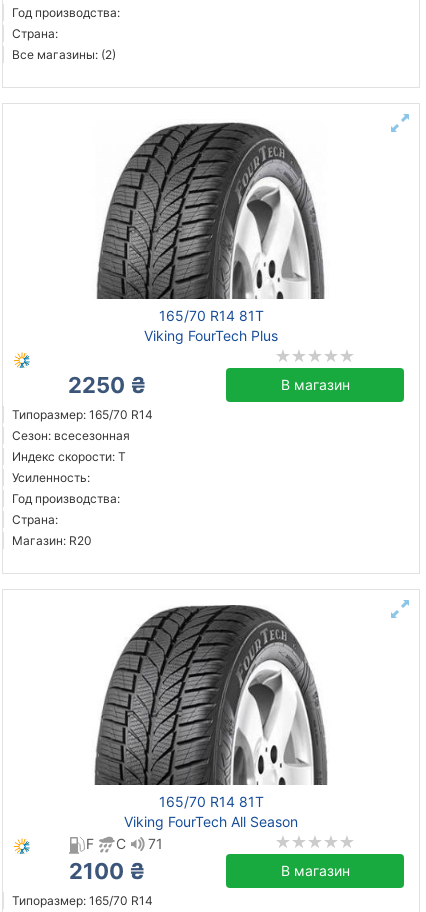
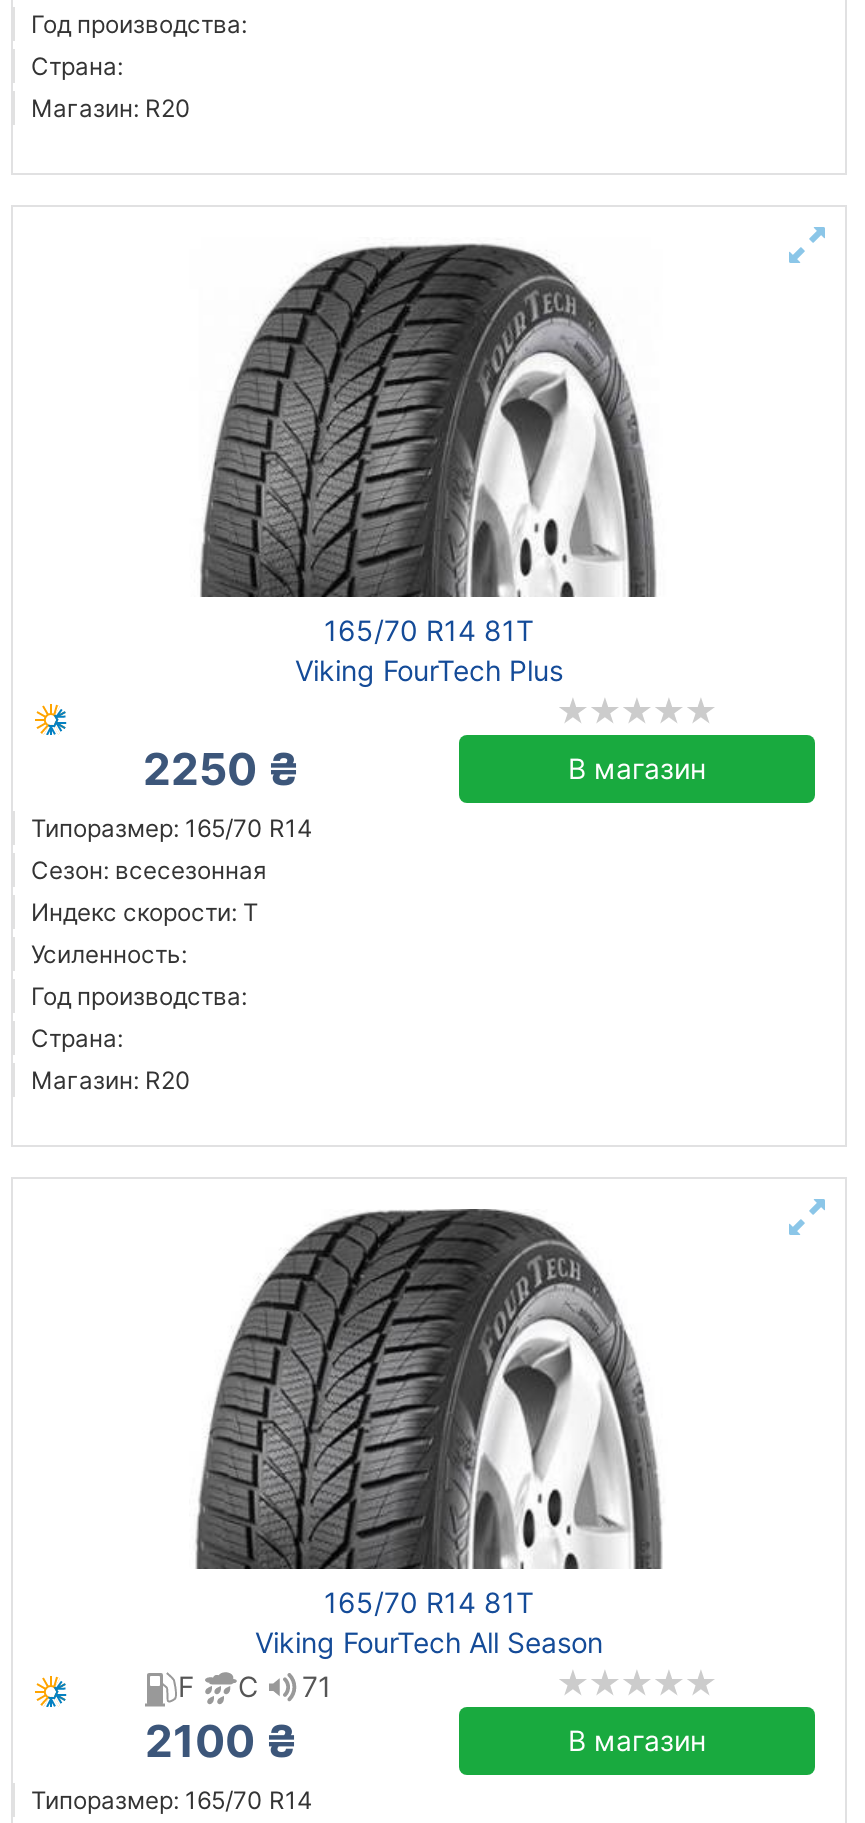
[12,47,116,62] Все магазины: (2) -> [31,93,191,123] Магазин: R20

